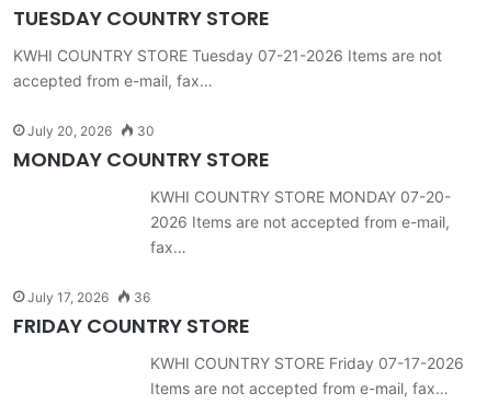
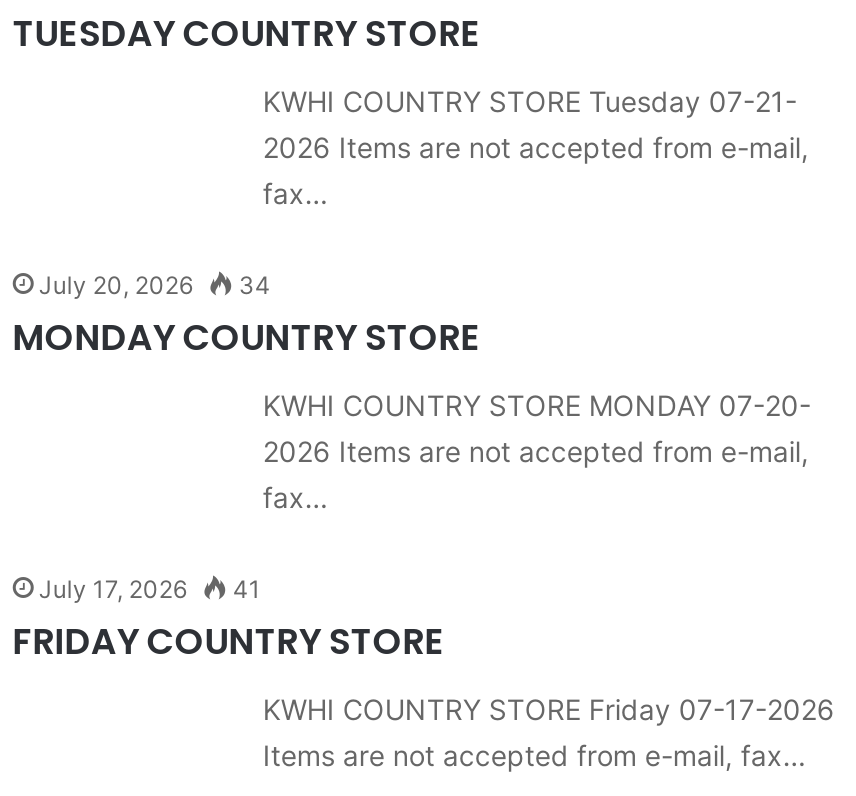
[28,123,155,139] July 20, 2026 30 -> [39,270,271,300] July 20, 2026 34
[28,289,151,305] July 17, 2026 36 -> [39,574,261,604] July 17, 2026 41

